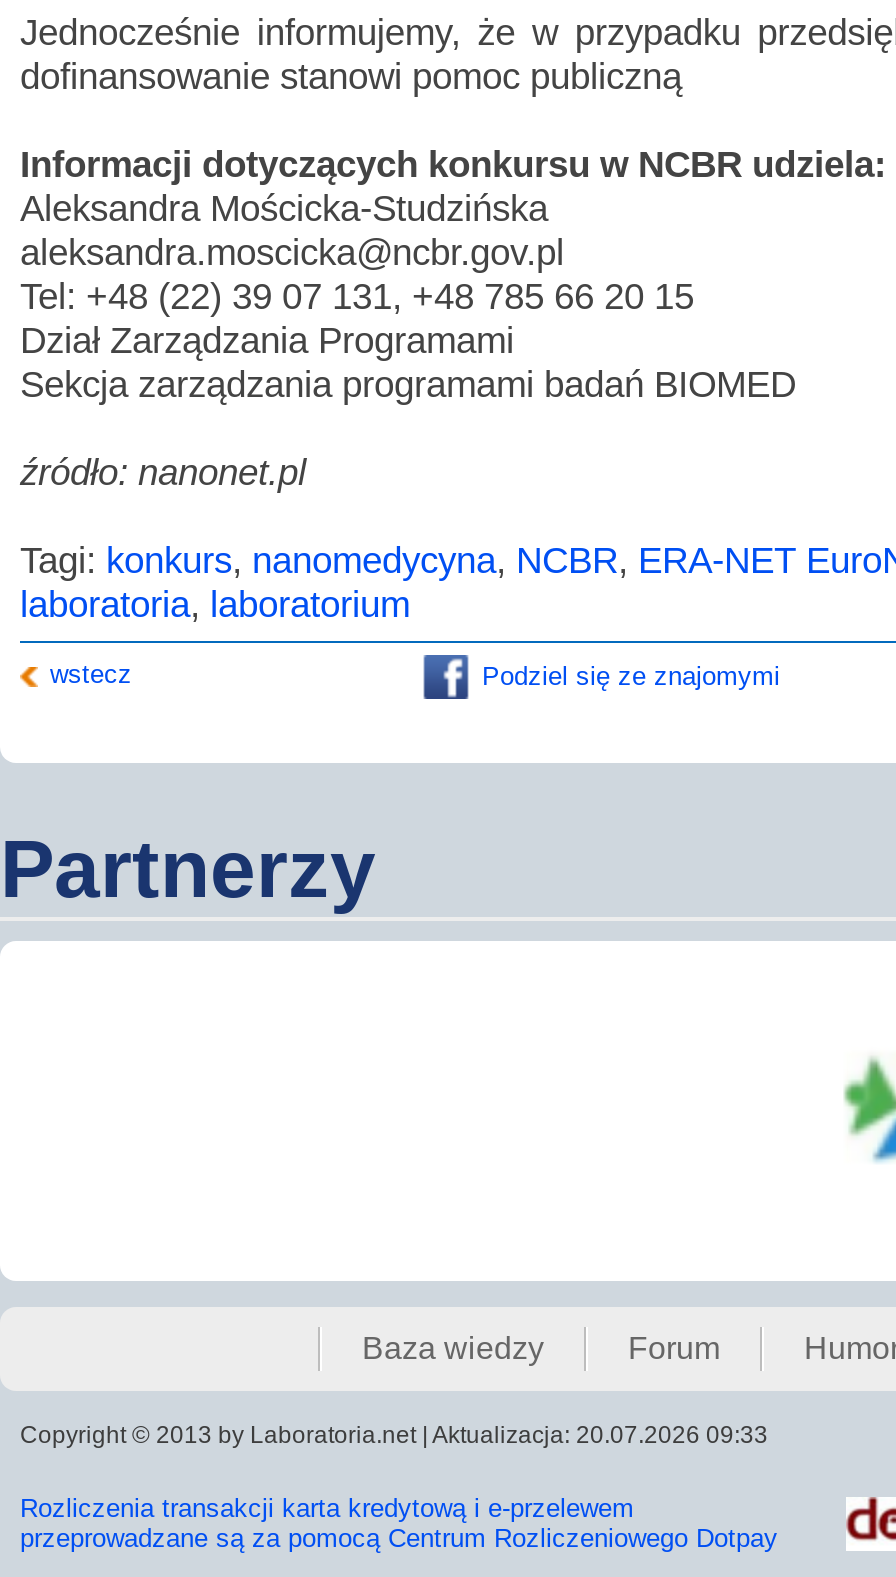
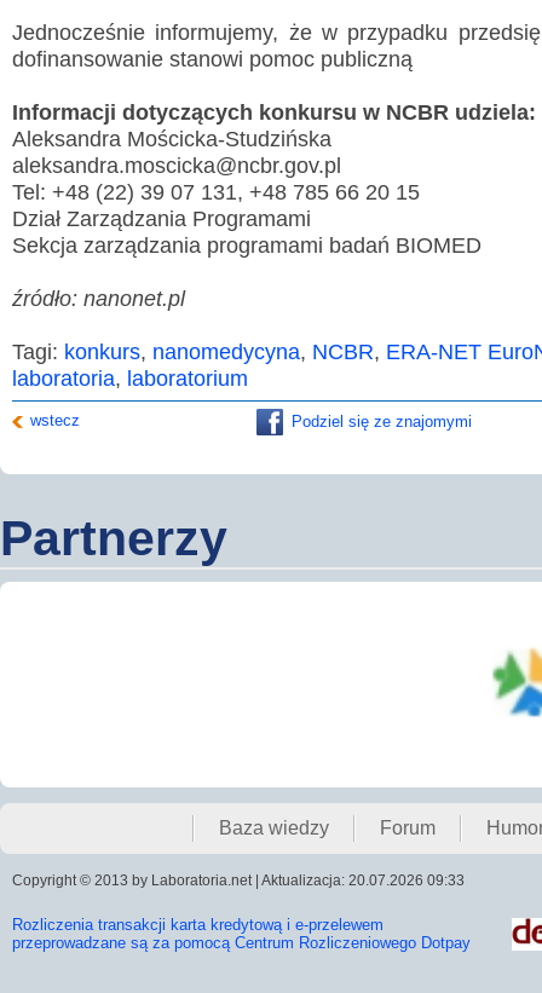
[814,1051,890,1163] [image] -> [491,647,538,717] [image]

